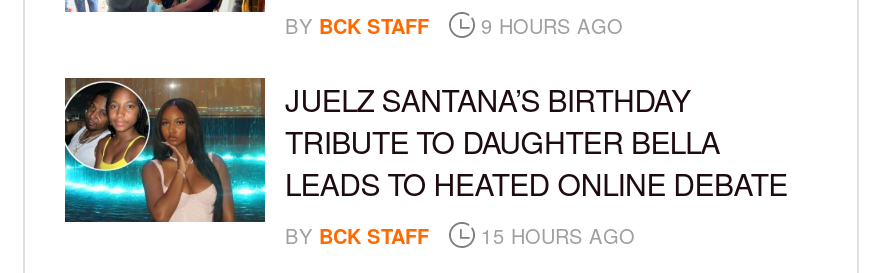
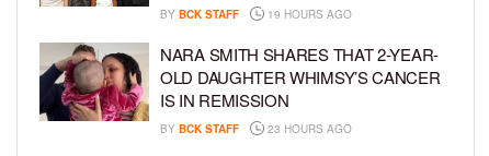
[285,12,623,40] BY BCK STAFF 9 HOURS AGO -> [160,7,352,22] BY BCK STAFF 19 HOURS AGO
[63,78,788,224] [image] | JUELZ SANTANA’S BIRTHDAY | TRIBUTE TO DAUGHTER BELLA | LEADS TO HEATED ONLINE DEBATE -> [38,43,440,122] [image] | NARA SMITH SHARES THAT 2-YEAR- | OLD DAUGHTER WHIMSY’S CANCER | IS IN REMISSION
[285,222,635,250] BY BCK STAFF 15 HOURS AGO -> [160,121,352,136] BY BCK STAFF 23 HOURS AGO

